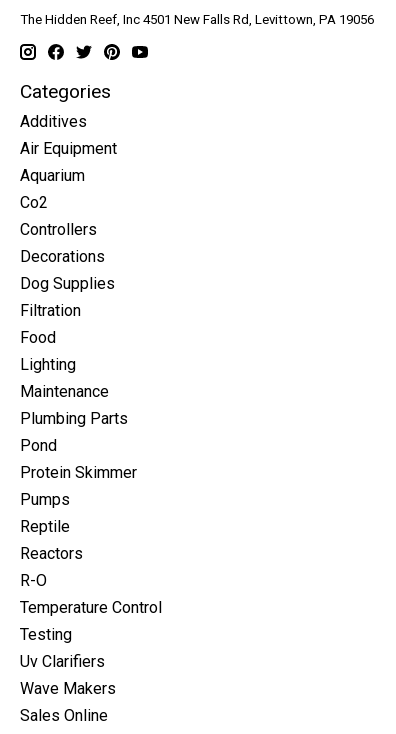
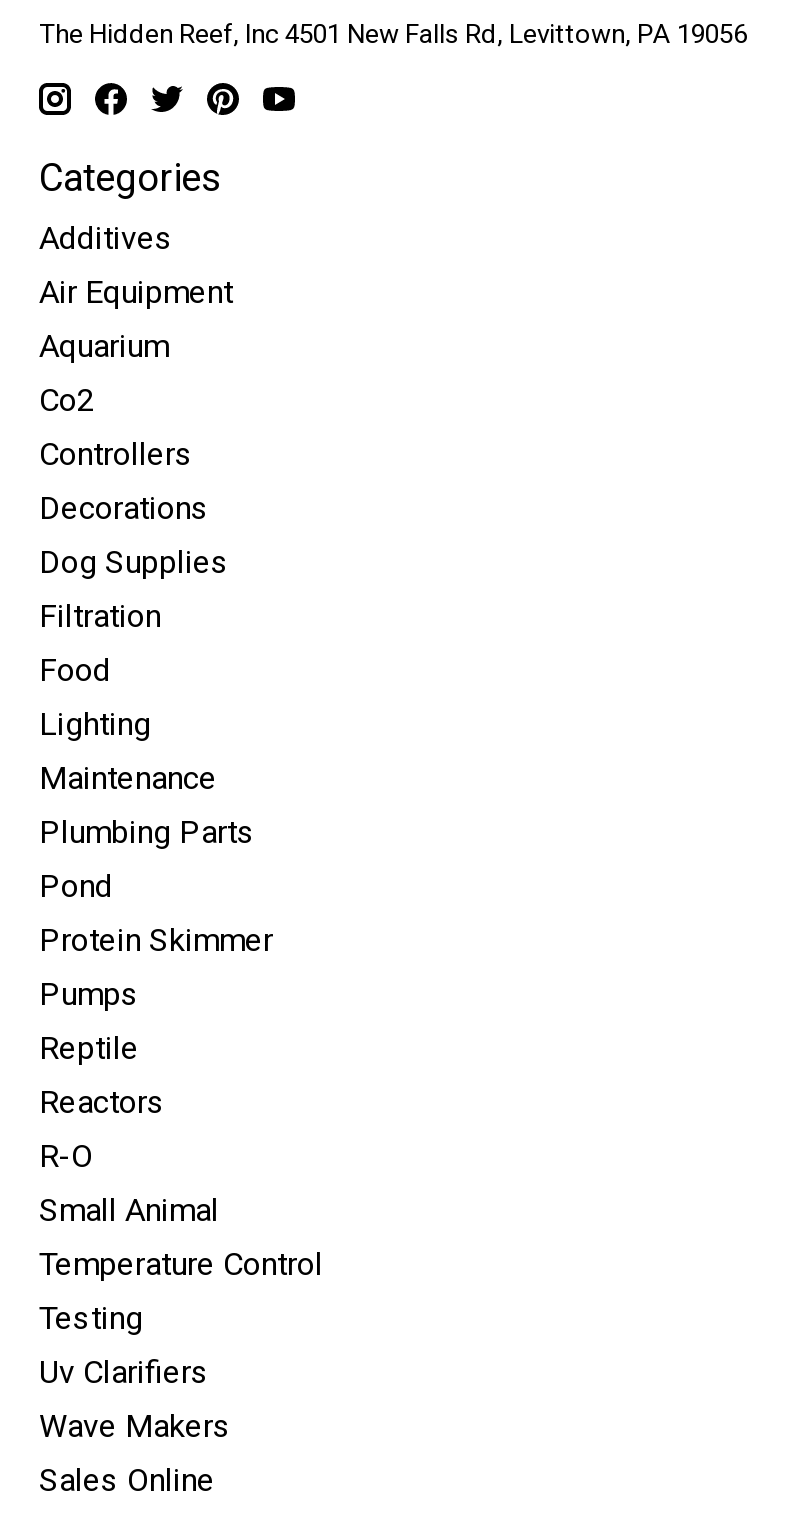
none -> [39,1192,219,1230] Small Animal

